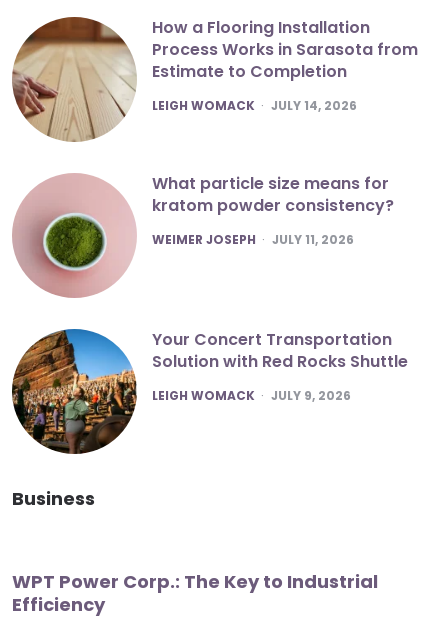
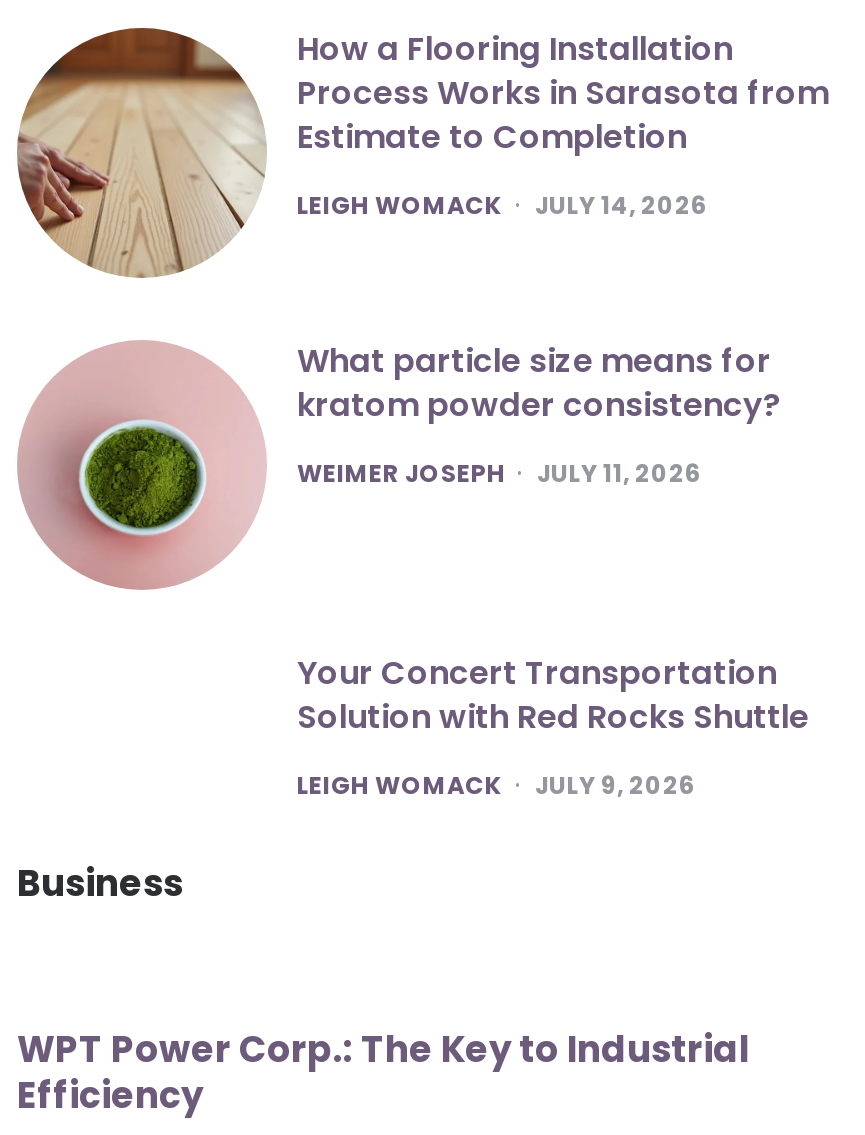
[11,328,138,455] [image] -> none

